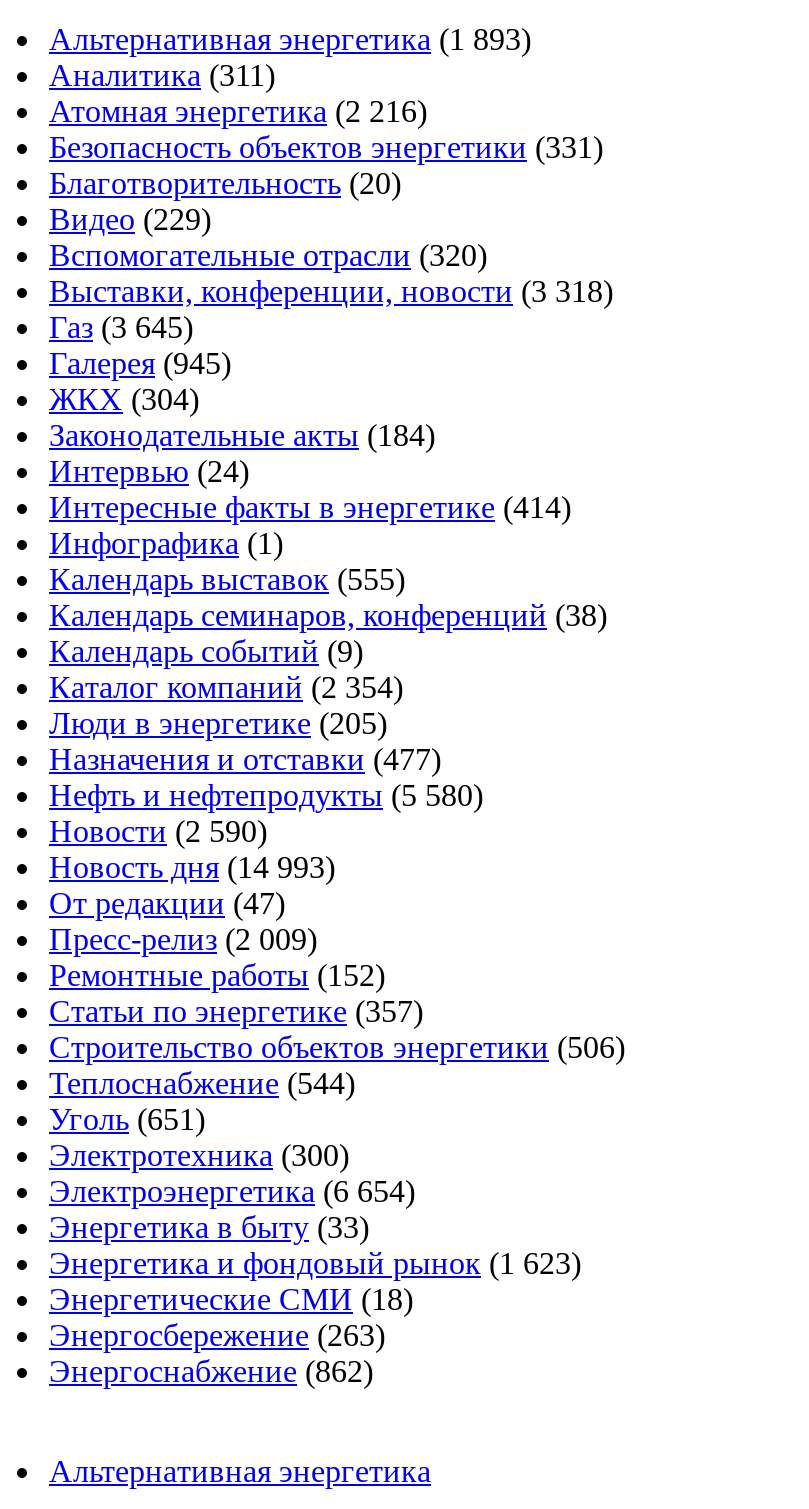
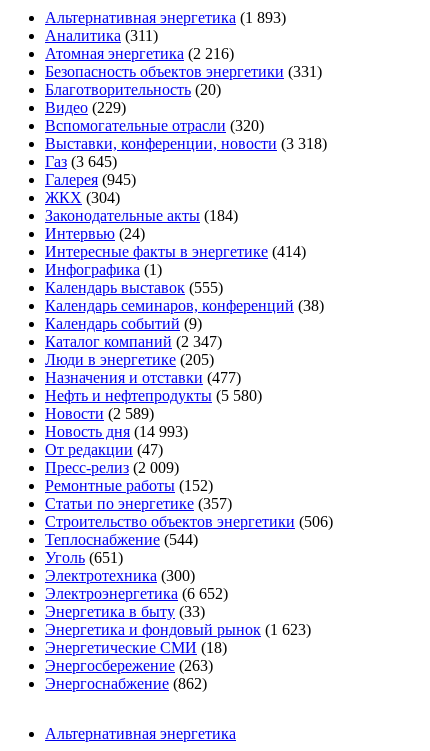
[49,670,403,704] Каталог компаний (2 354) -> [45,333,222,350] Каталог компаний (2 347)
[49,814,267,848] Новости (2 590) -> [45,405,154,422] Новости (2 589)
[49,1174,415,1208] Электроэнергетика (6 654) -> [45,585,228,602] Электроэнергетика (6 652)

